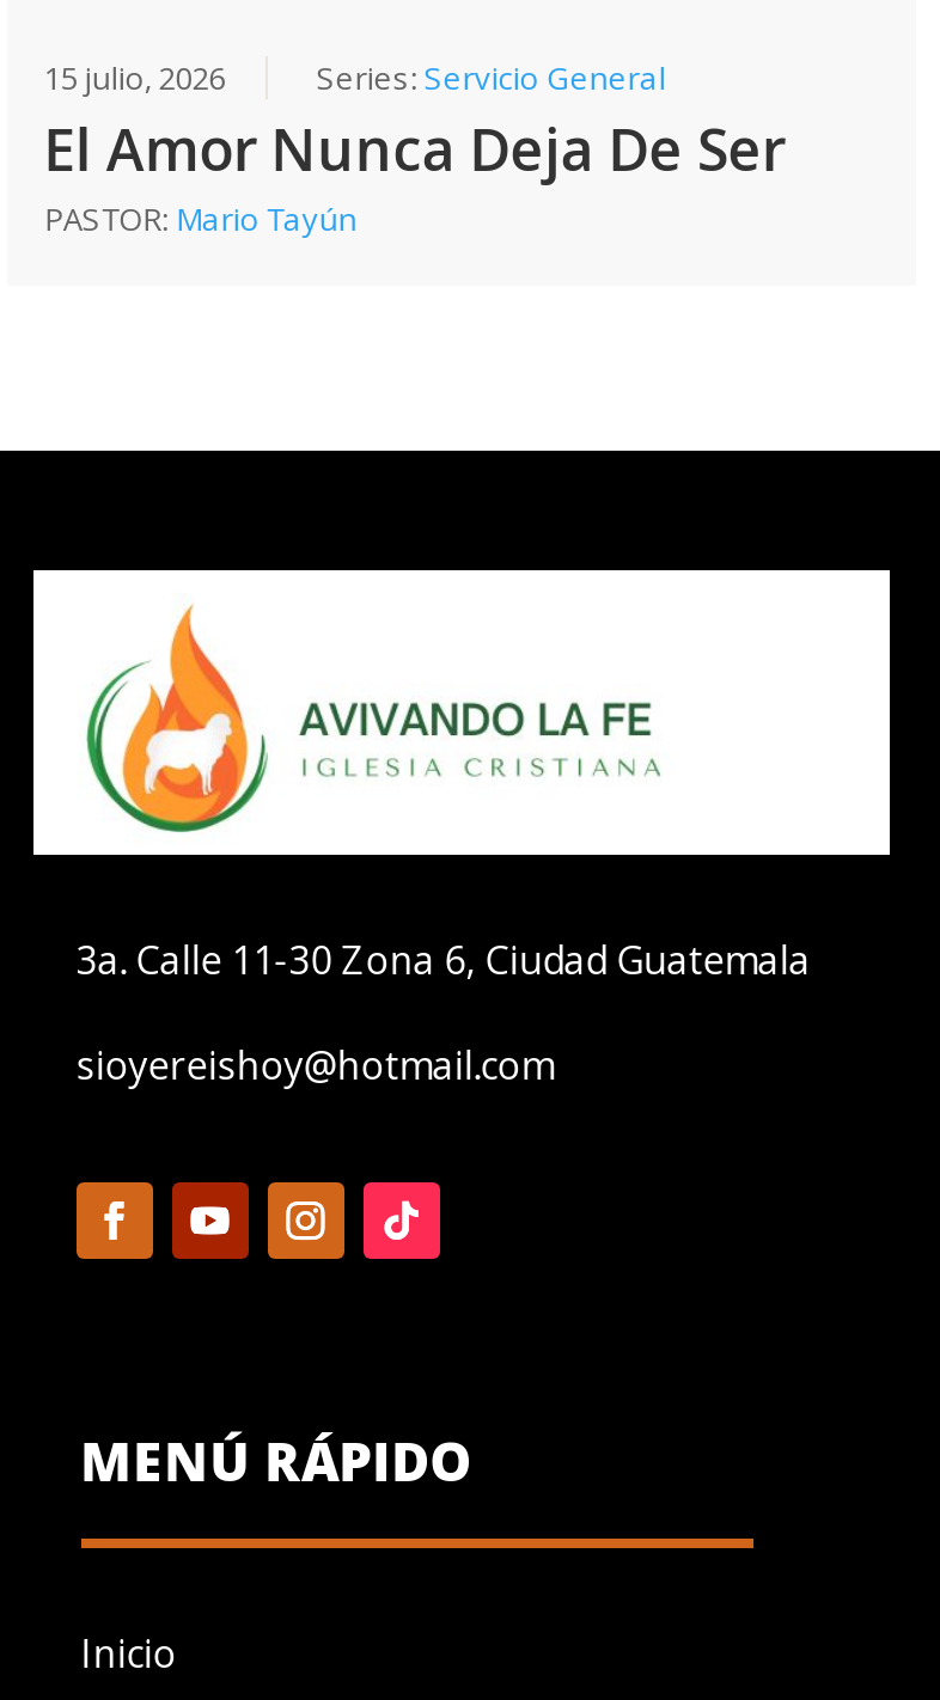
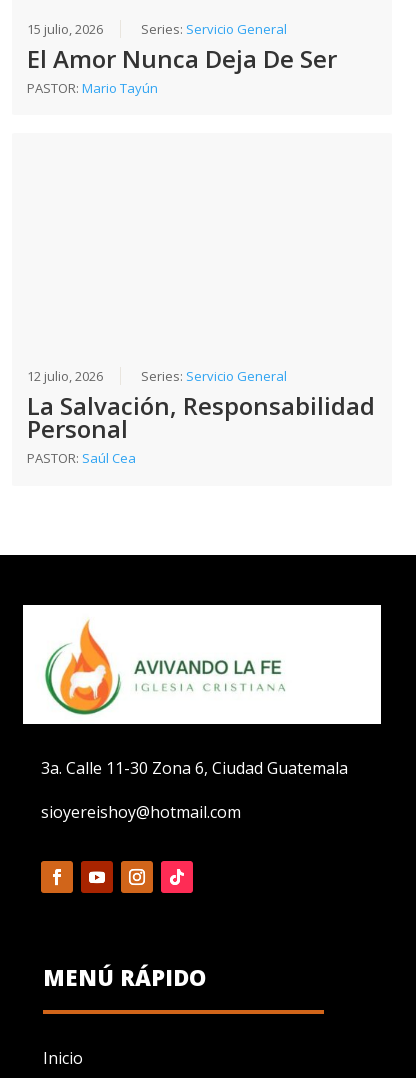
none -> [27,367,375,467] 12 julio, 2026 | Series: Servicio General | La Salvación, Responsabilidad | Personal | PASTOR: Saúl Cea

